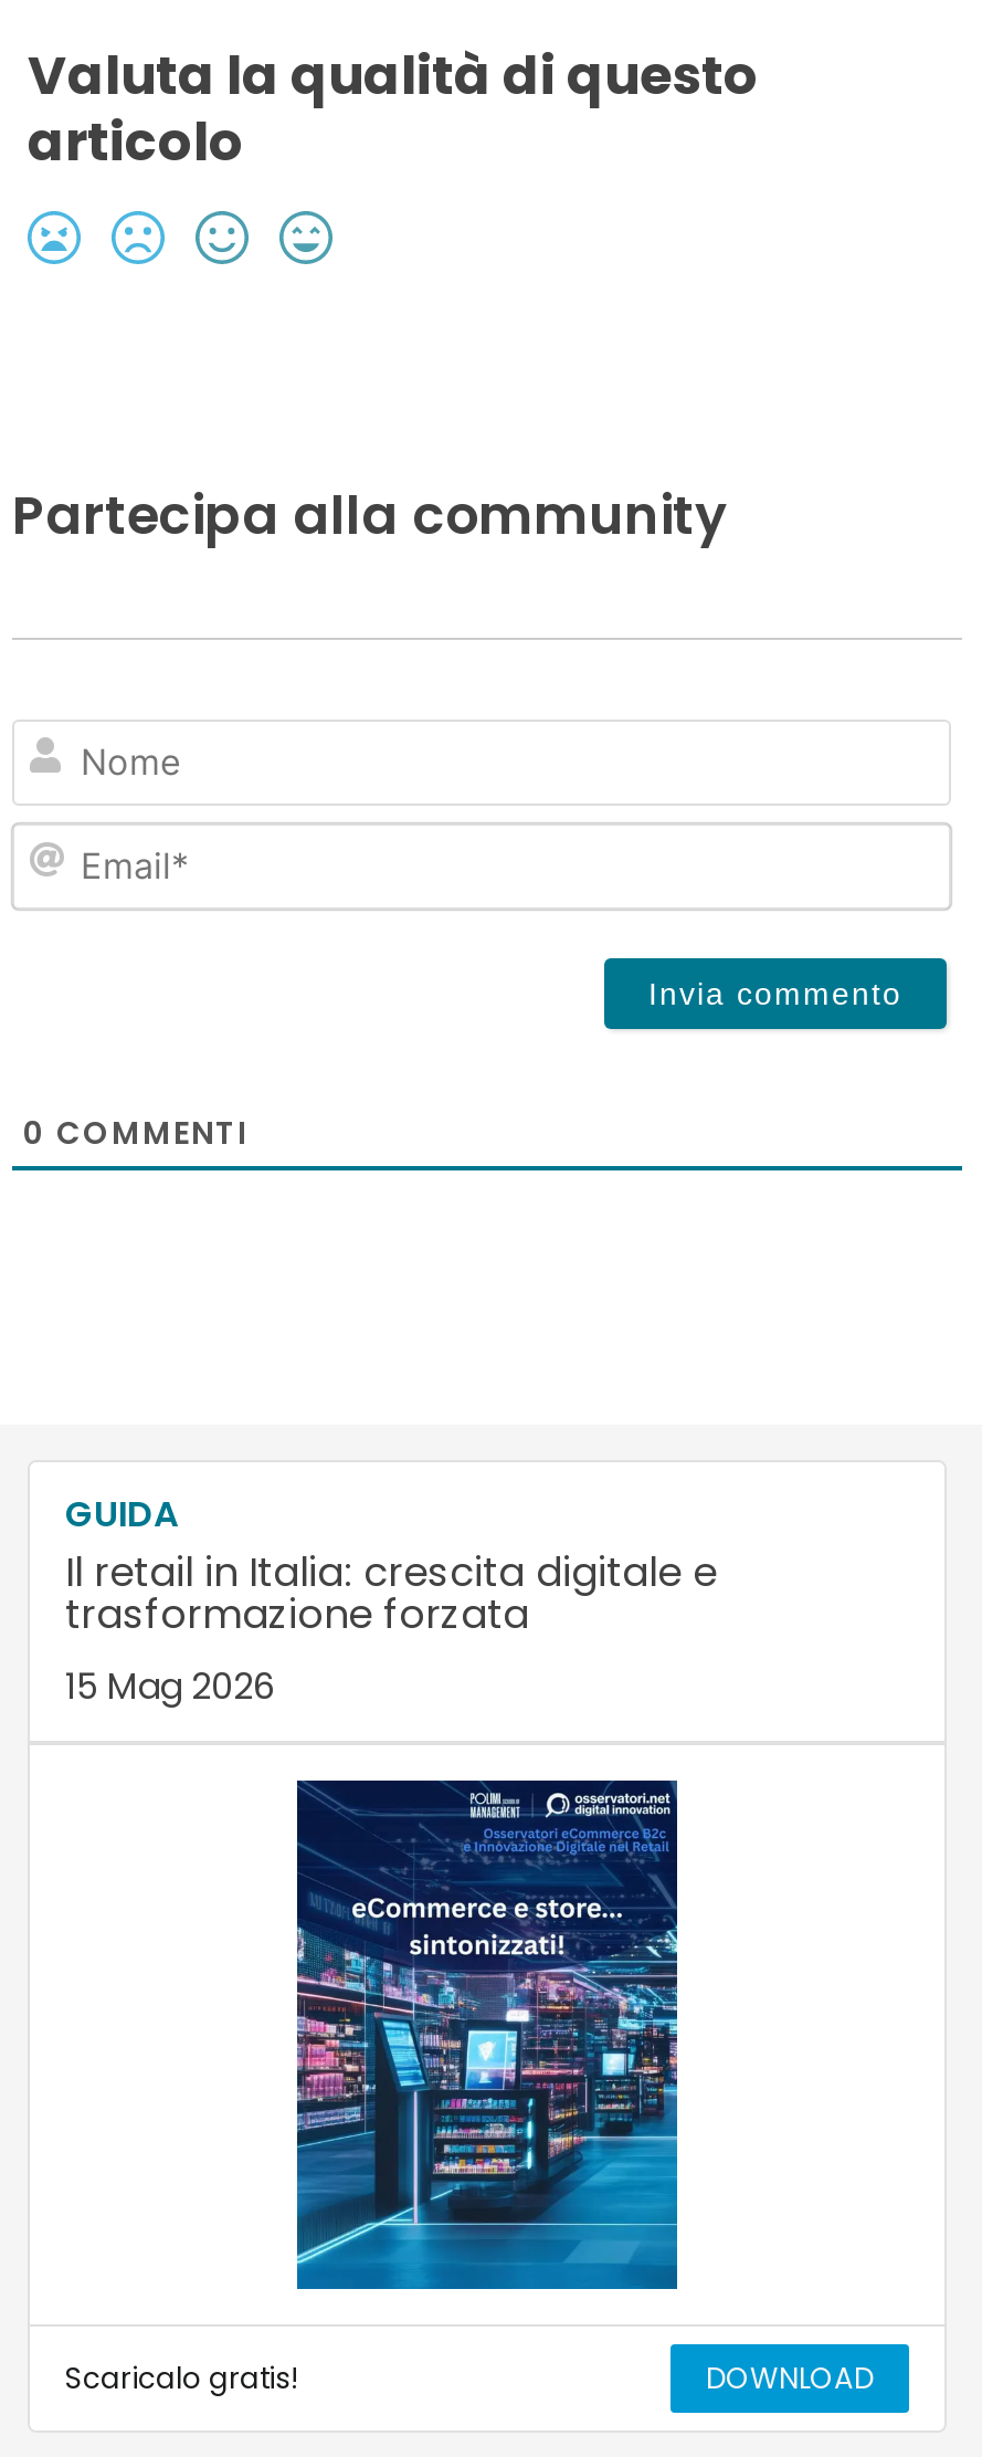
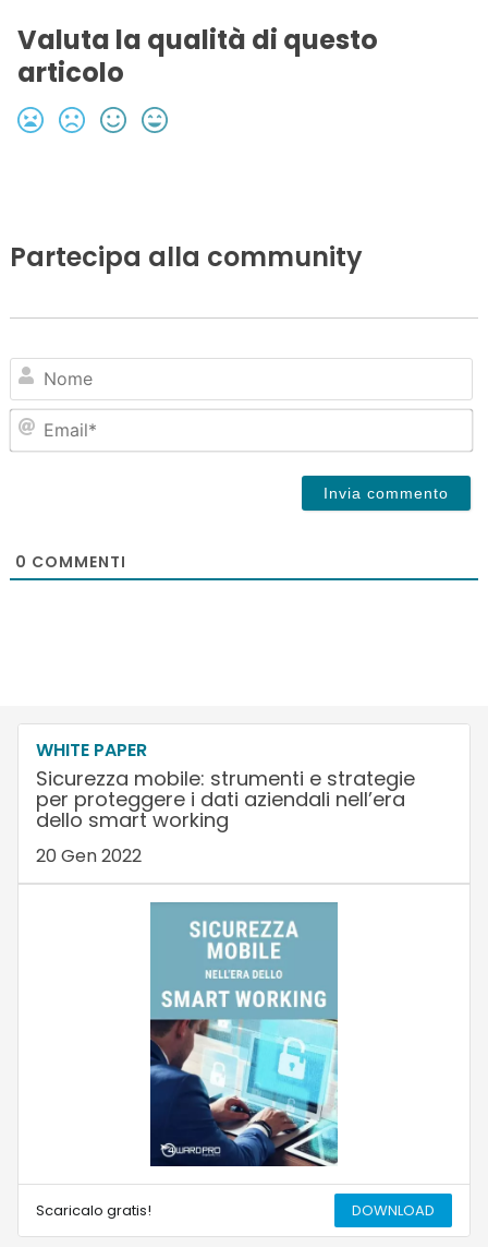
[65,1489,717,1712] GUIDA | Il retail in Italia: crescita digitale e | trasformazione forzata | 15 Mag 2026 -> [36,738,415,868] WHITE PAPER | Sicurezza mobile: strumenti e strategie | per proteggere i dati aziendali nell’era | dello smart working | 20 Gen 2022
[295,1778,679,2291] [image] -> [149,901,339,1167] [image]

